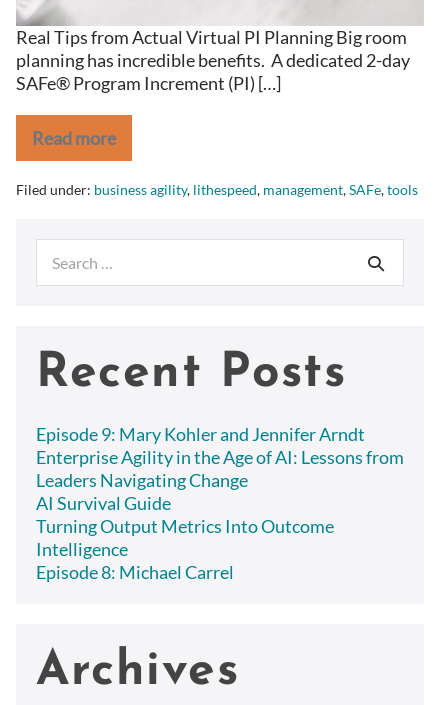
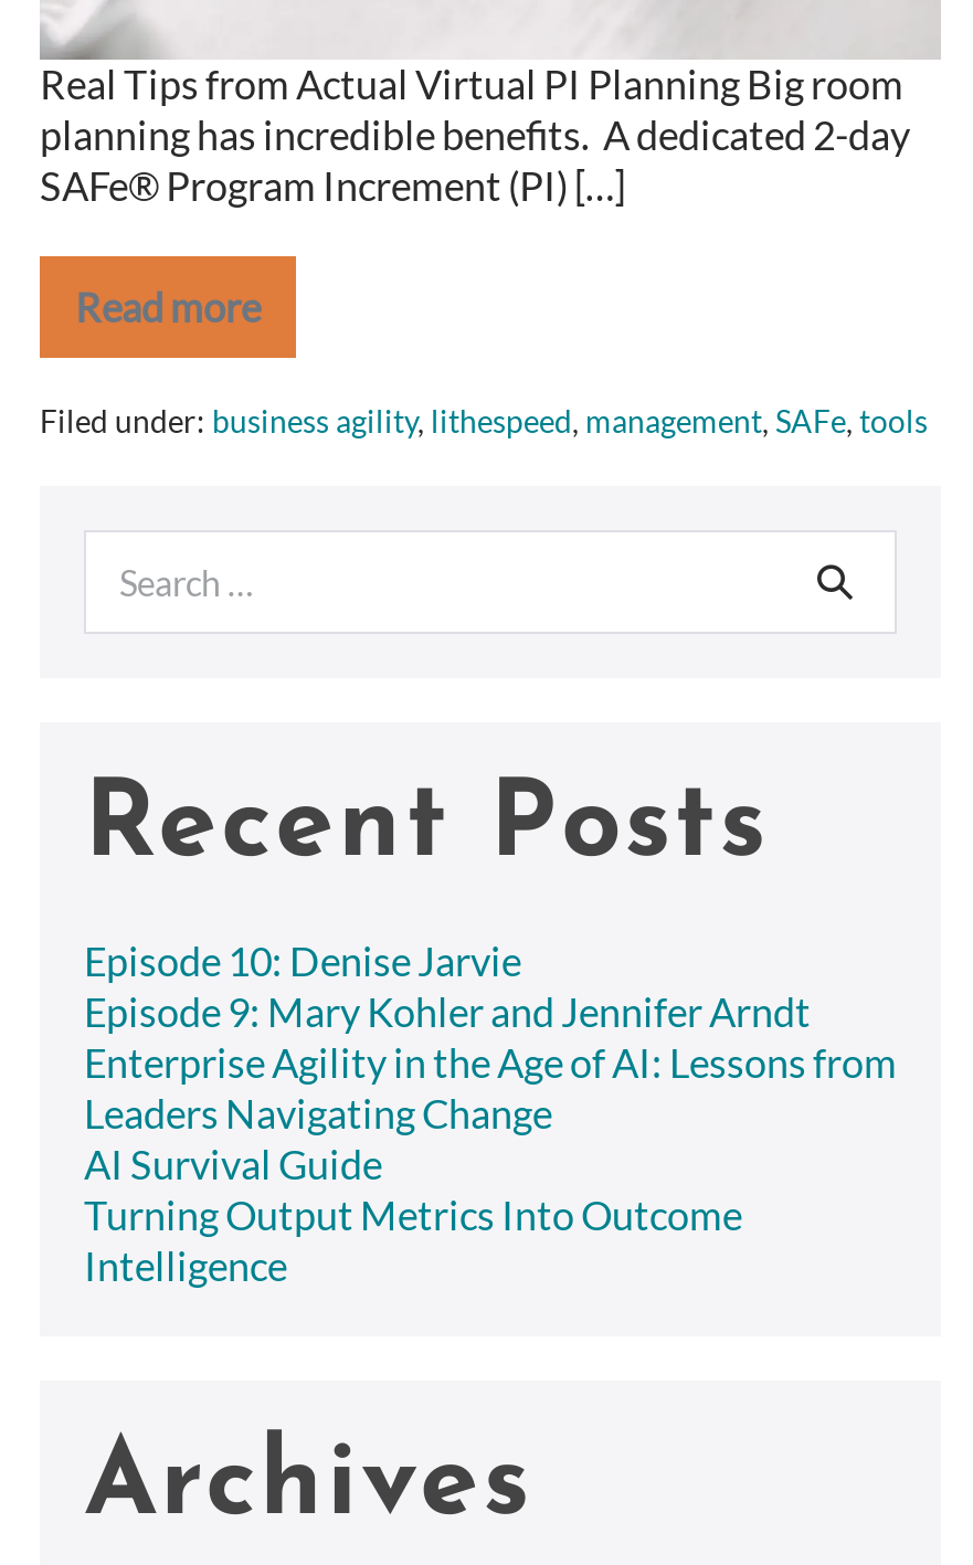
none -> [84,935,521,984] Episode 10: Denise Jarvie
moved [36,423,404,560] -> [84,986,897,1289]: Episode 9: Mary Kohler and Jennifer Arndt | Enterprise Agility in the Age of AI: Lessons from | Leaders Navigating Change | AI Survival Guide | Turning Output Metrics Into Outcome | Intelligence
[36,561,234,583] Episode 8: Michael Carrel -> none

